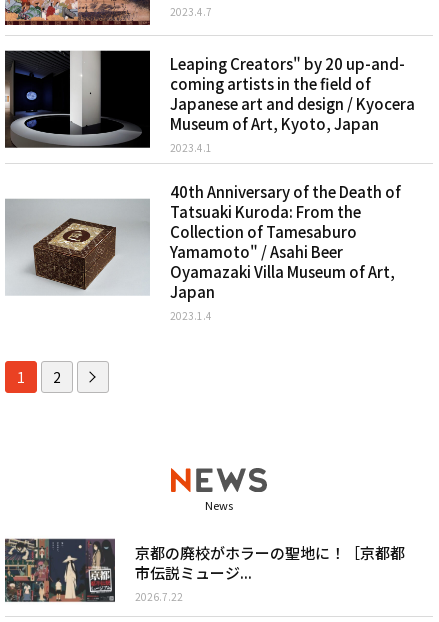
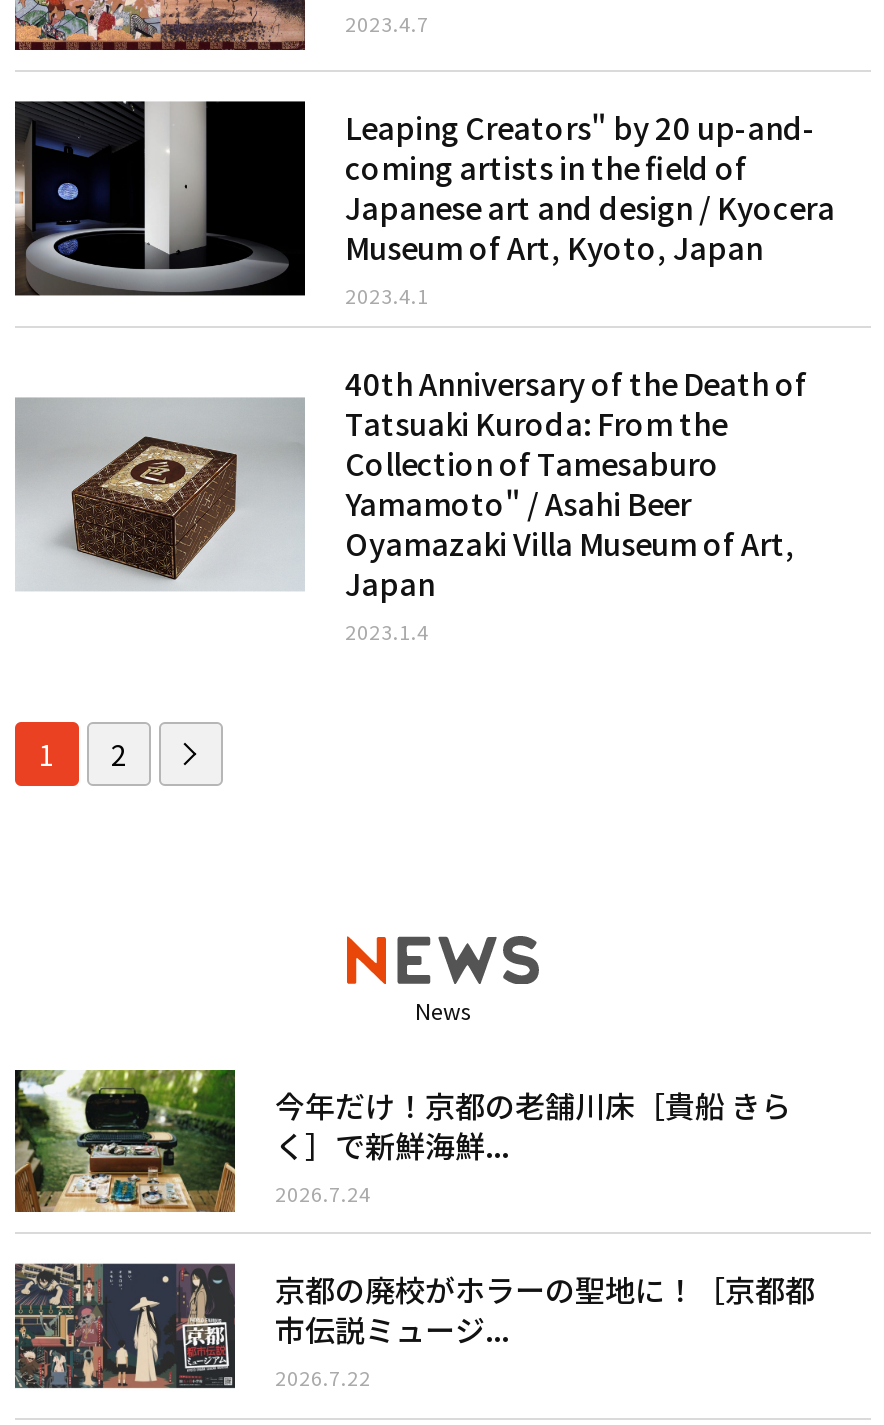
none -> [13,1066,791,1214] [image] | 今年だけ！京都の老舗川床［貴船 きら | く］で新鮮海鮮... | 2026.7.24

